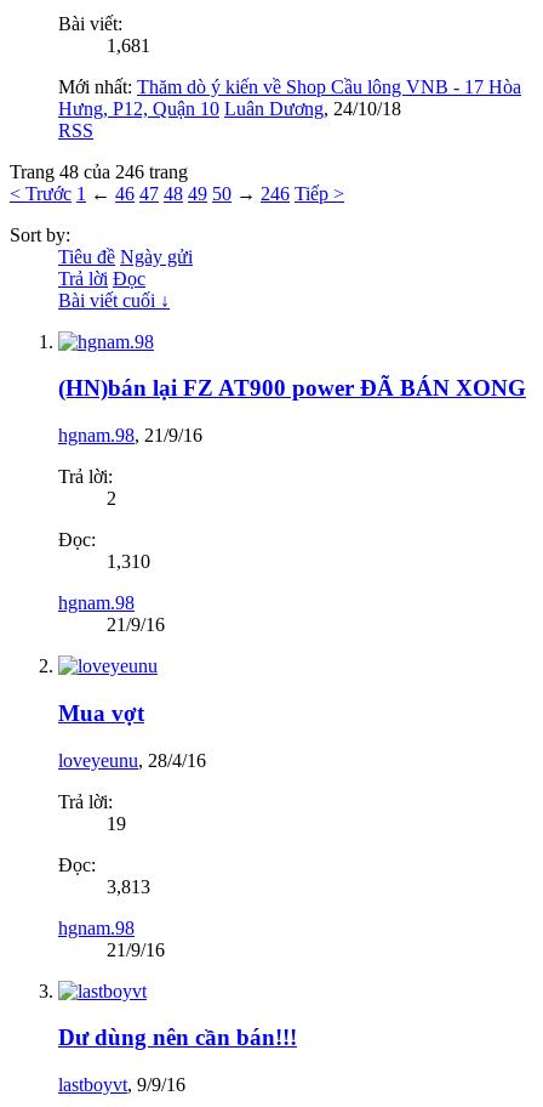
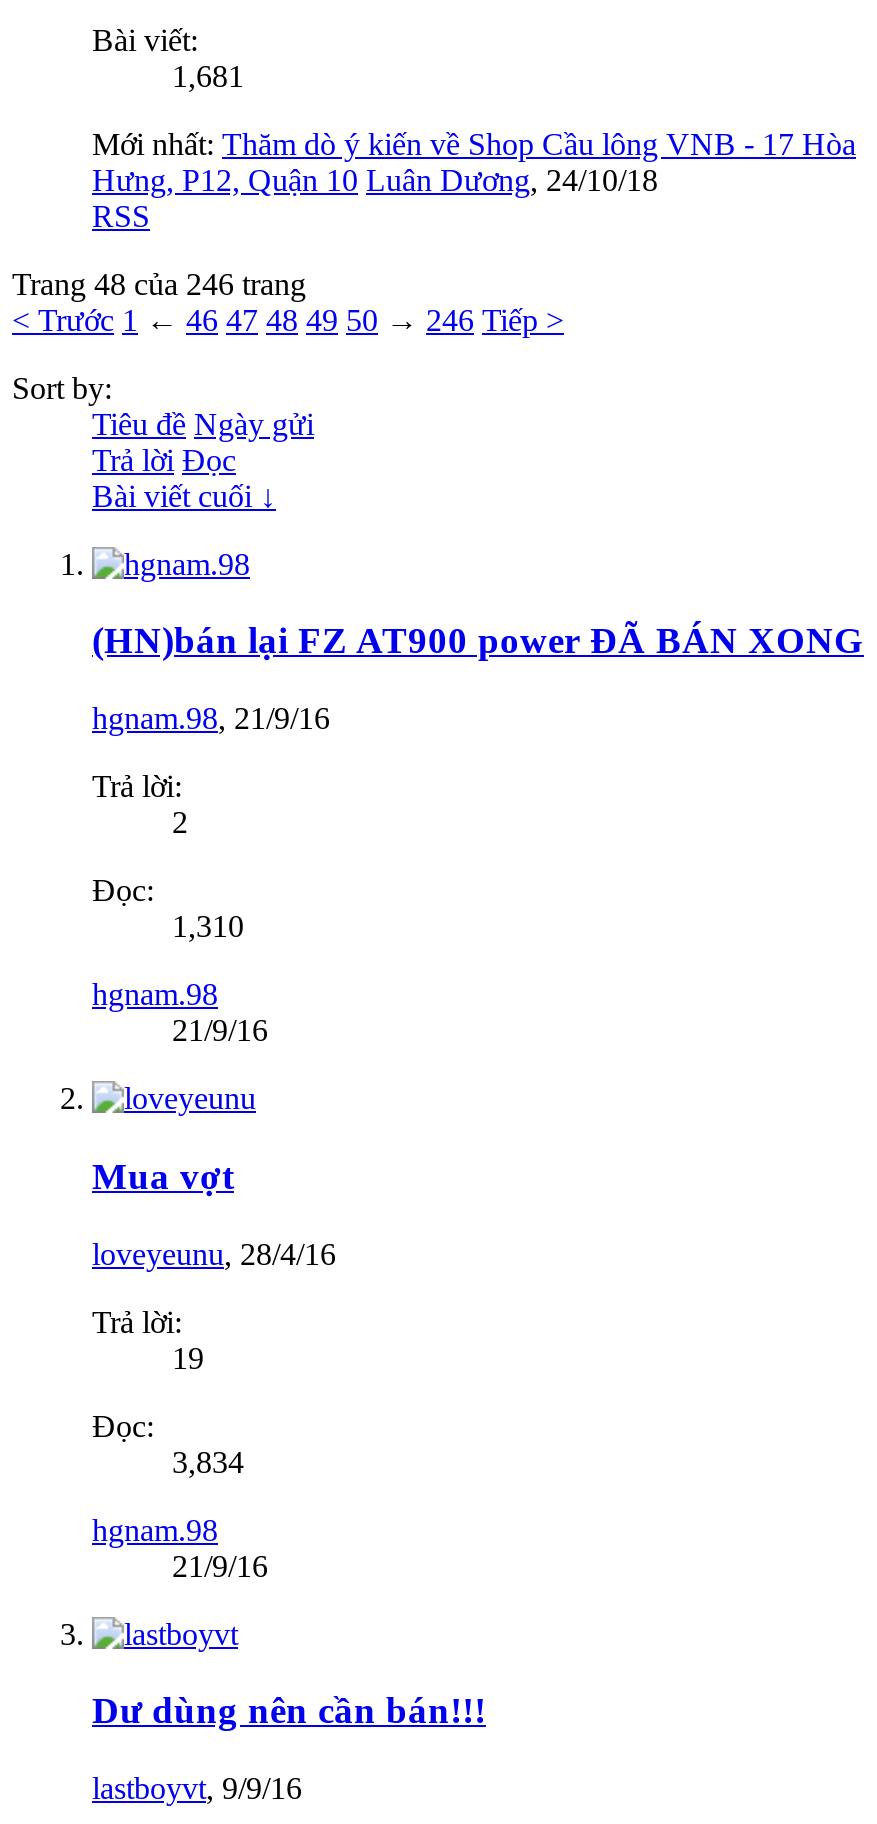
[107,876,150,897] 3,813 -> [172,1444,244,1478] 3,834

